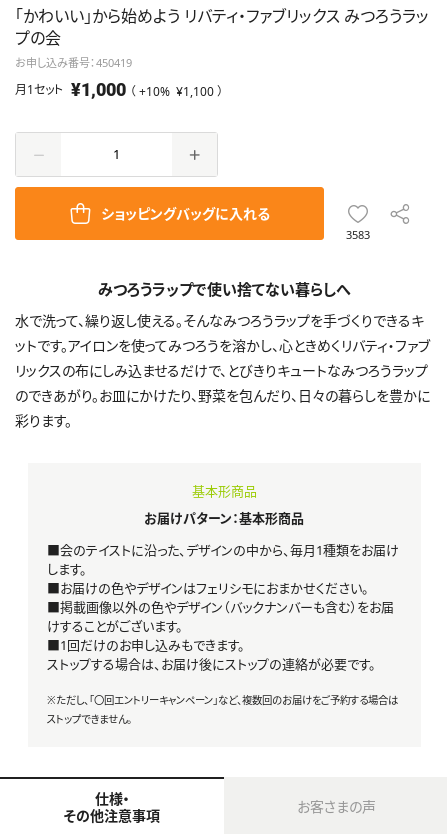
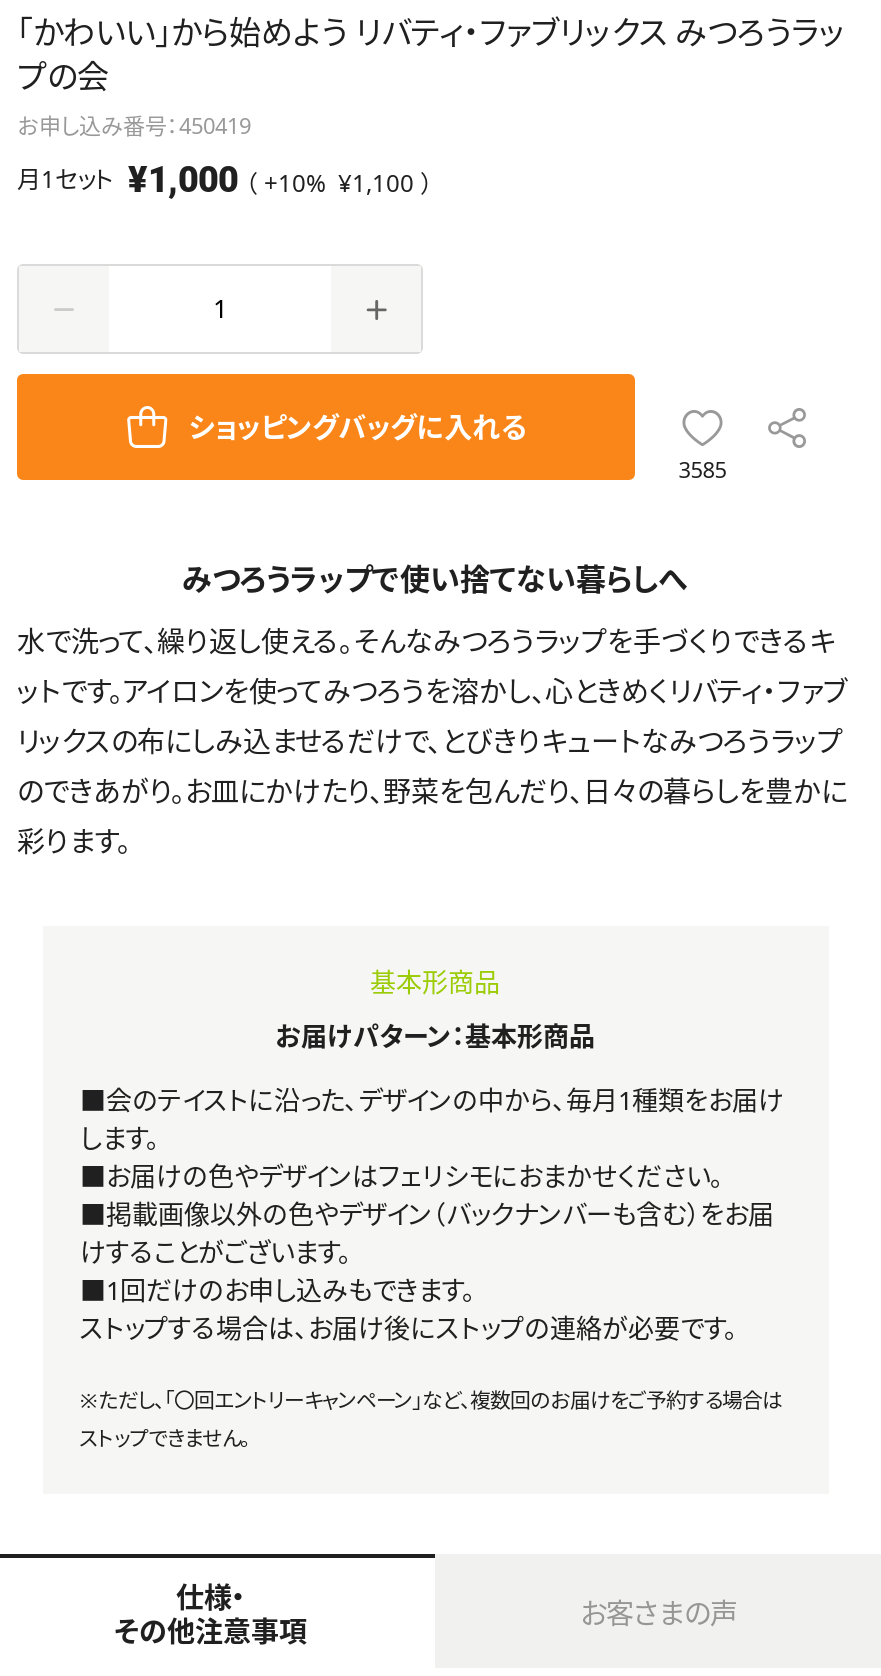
[346,227,370,242] 3583 -> [678,454,726,484] 3585

